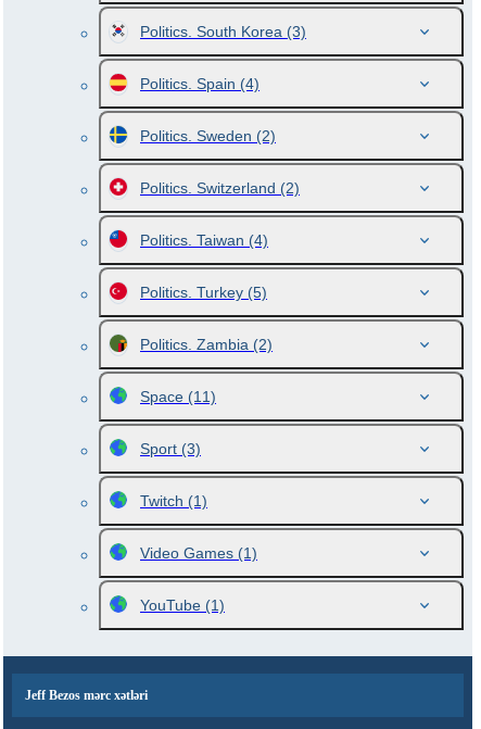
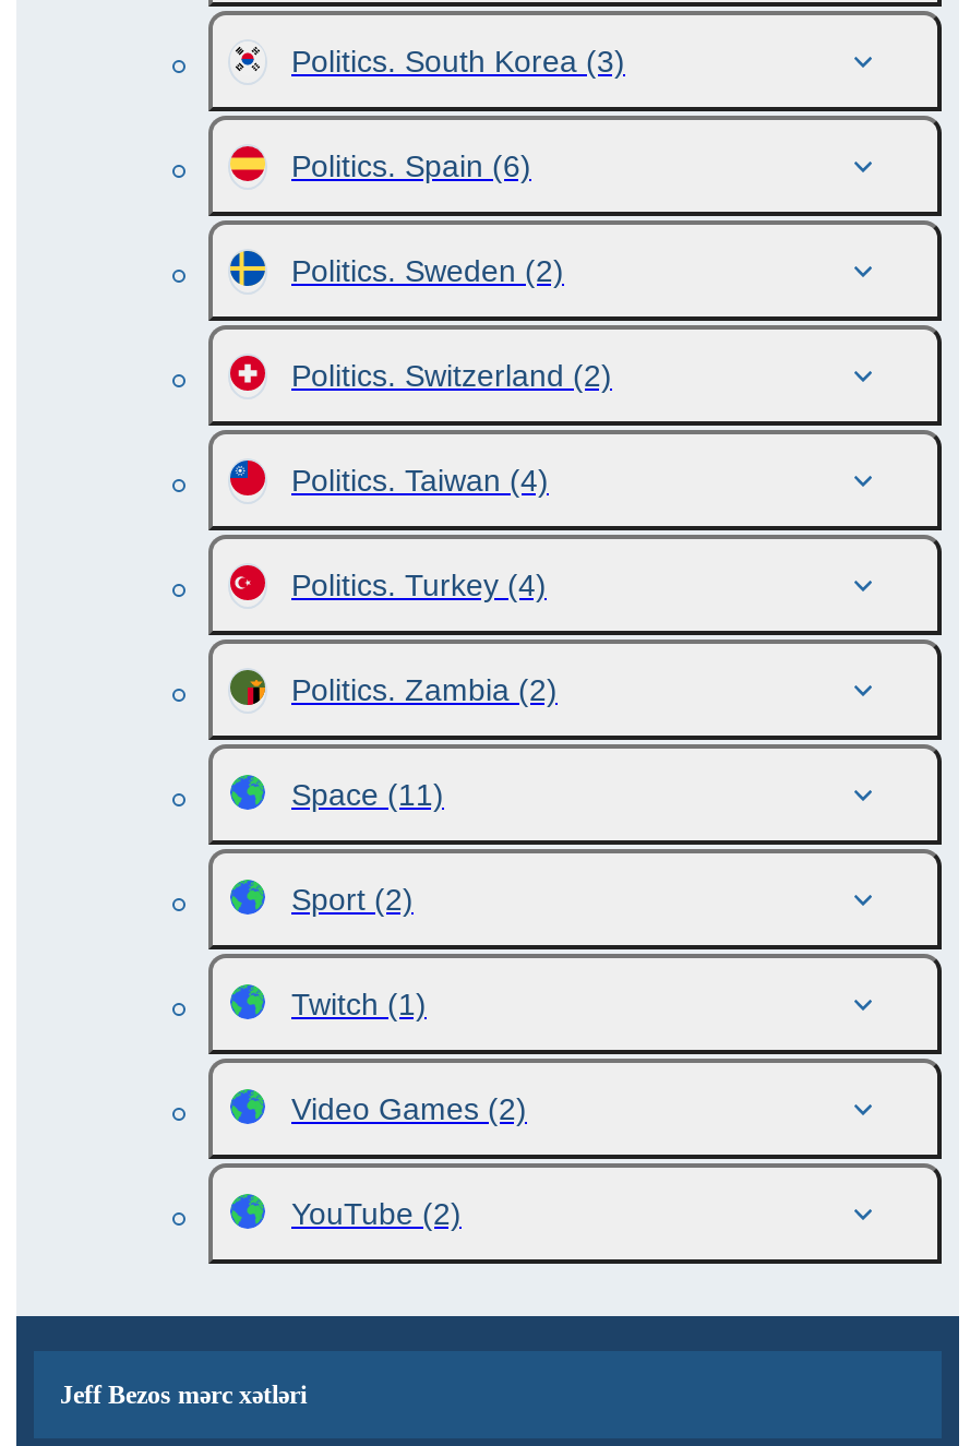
[140,75,260,92] Politics. Spain (4) -> [291,148,531,183] Politics. Spain (6)
[140,284,267,301] Politics. Turkey (5) -> [291,567,547,602] Politics. Turkey (4)
[140,440,201,457] Sport (3) -> [291,882,414,917] Sport (2)
[140,544,257,562] Video Games (1) -> [291,1091,527,1126] Video Games (2)
[140,596,225,614] YouTube (1) -> [291,1196,462,1231] YouTube (2)

